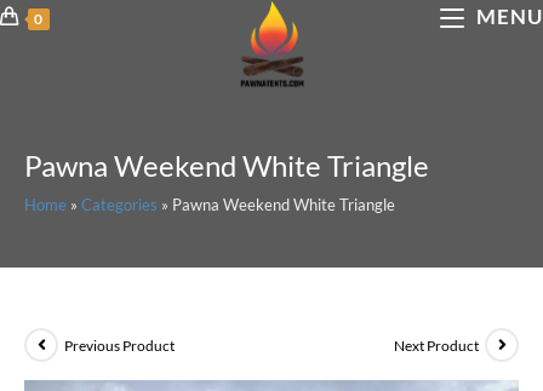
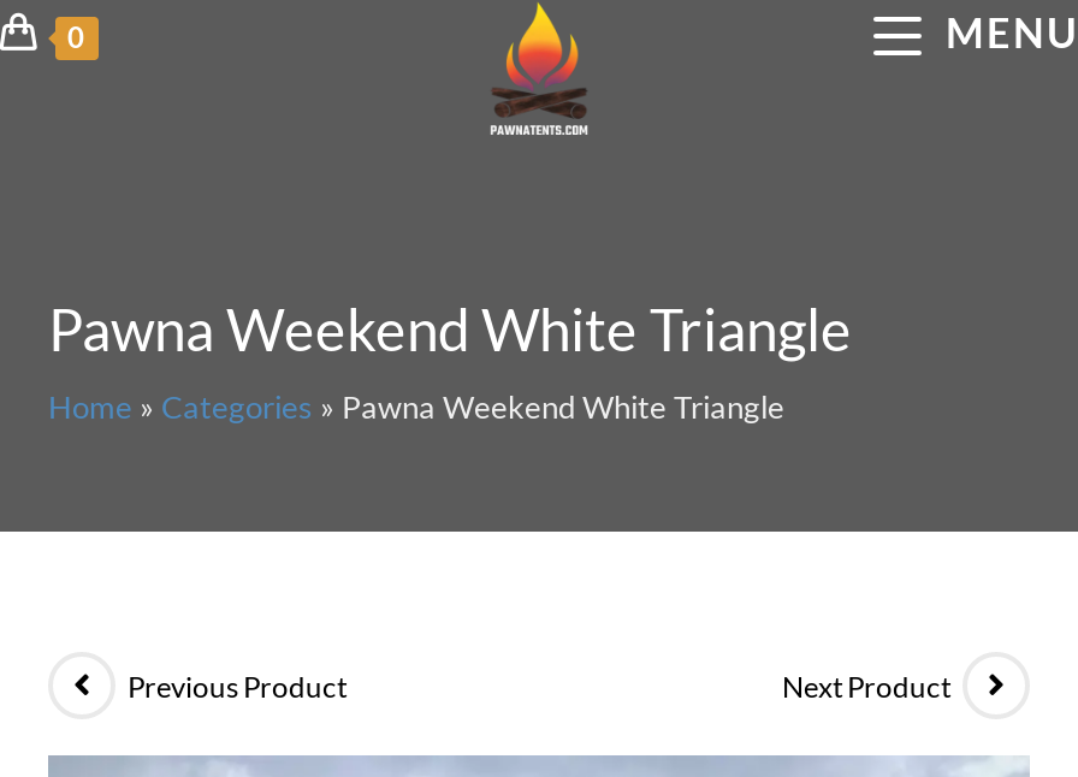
[240,21,304,87] [image] -> [479,36,602,171] [image]

